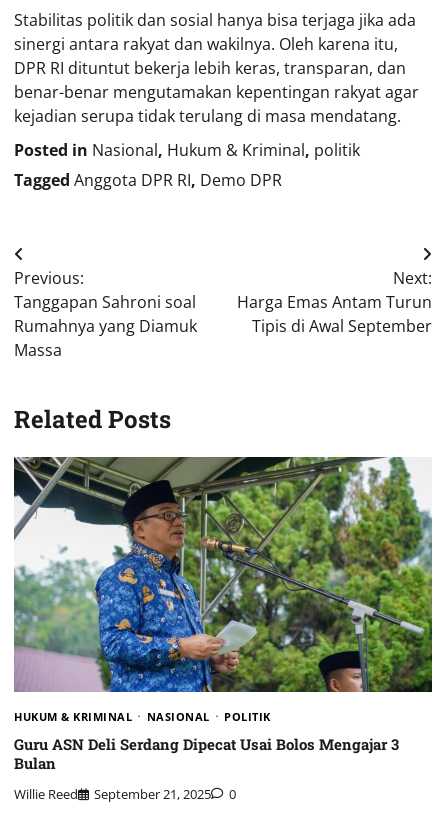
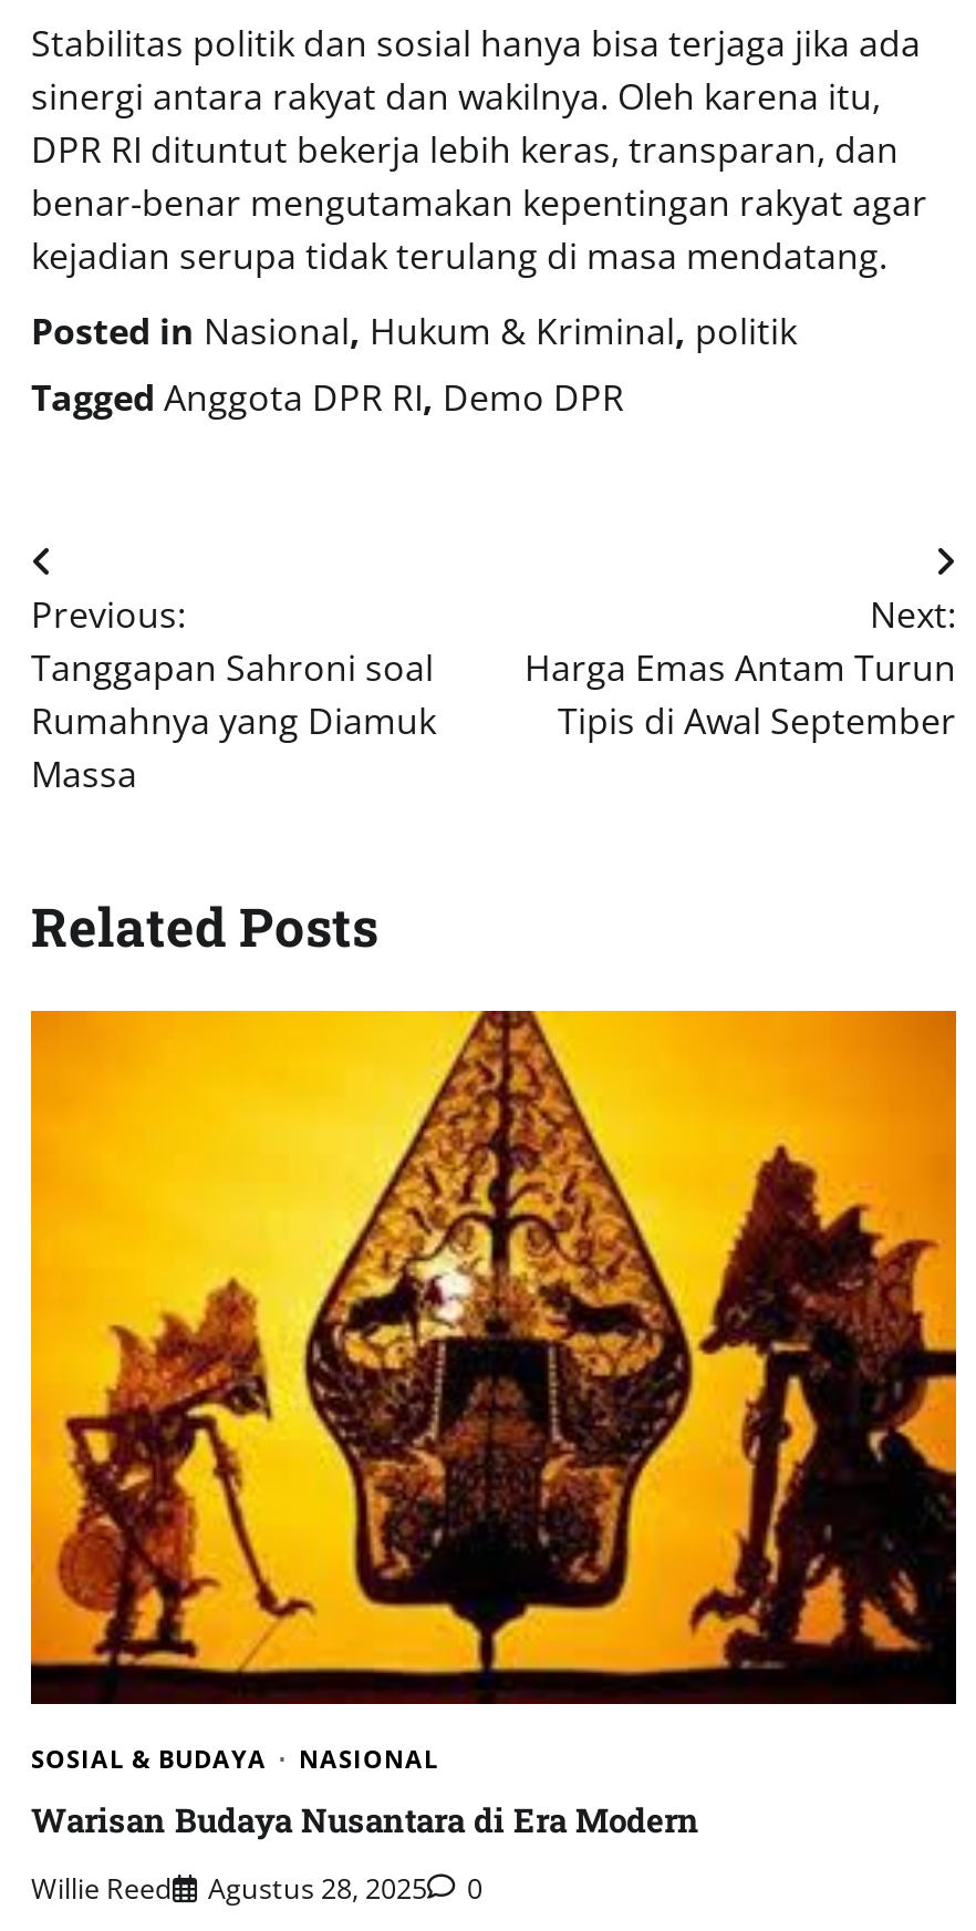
[13,456,433,724] [image] | HUKUM & KRIMINAL -> [29,1009,958,1776] [image] | SOSIAL & BUDAYA
[14,709,399,773] POLITIK | Guru ASN Deli Serdang Dipecat Usai Bolos Mengajar 3 | Bulan -> [31,1797,699,1841] Warisan Budaya Nusantara di Era Modern
moved [146,709,209,724] -> [299,1743,438,1776]: NASIONAL
[14,785,236,803] Willie Reed September 21, 2025 0 -> [31,1868,482,1908] Willie Reed Agustus 28, 2025 0

